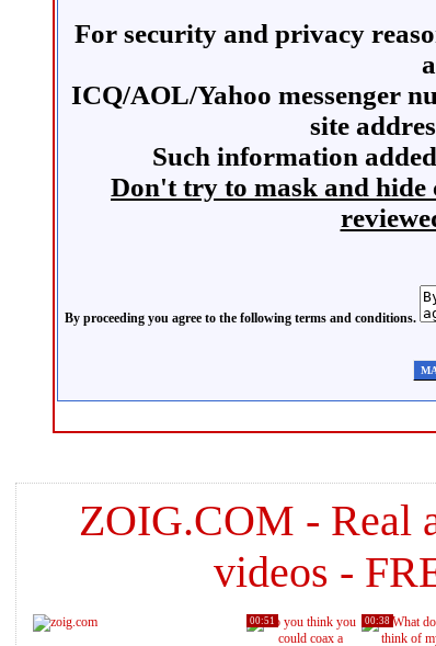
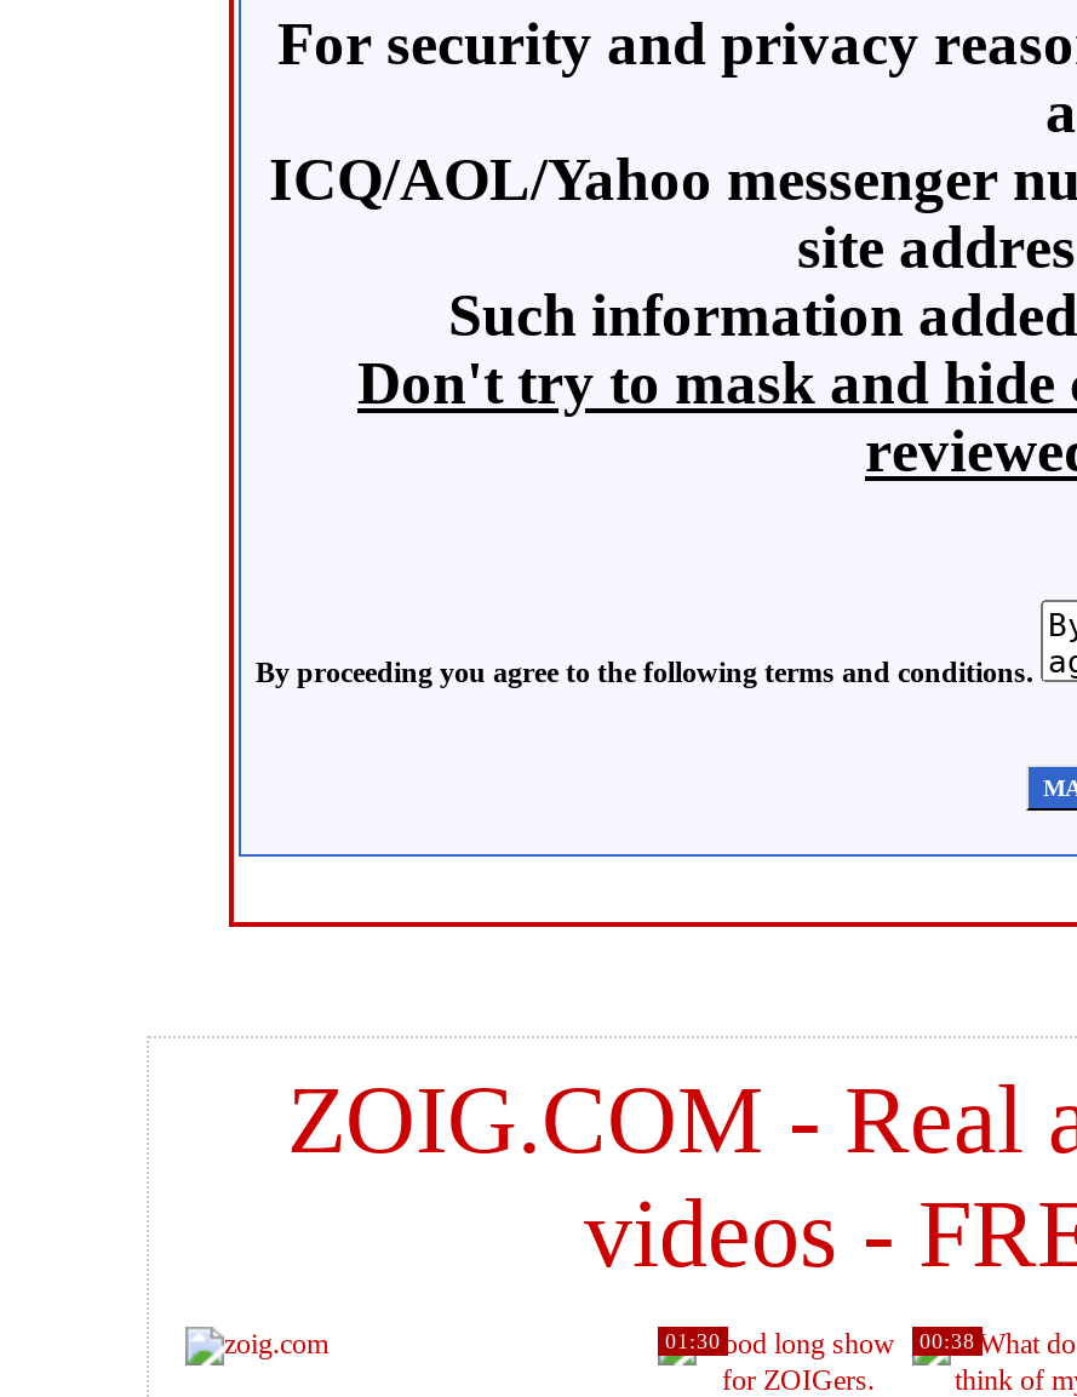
[250,615,275,626] 00:51 -> [665,1329,721,1353] 01:30

